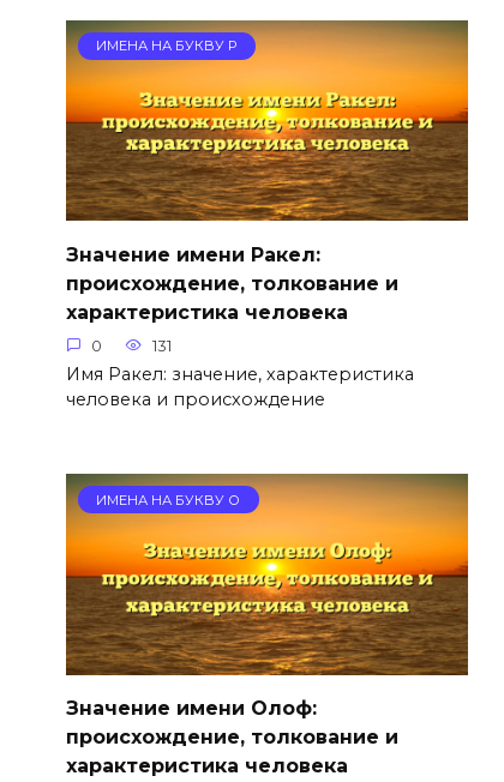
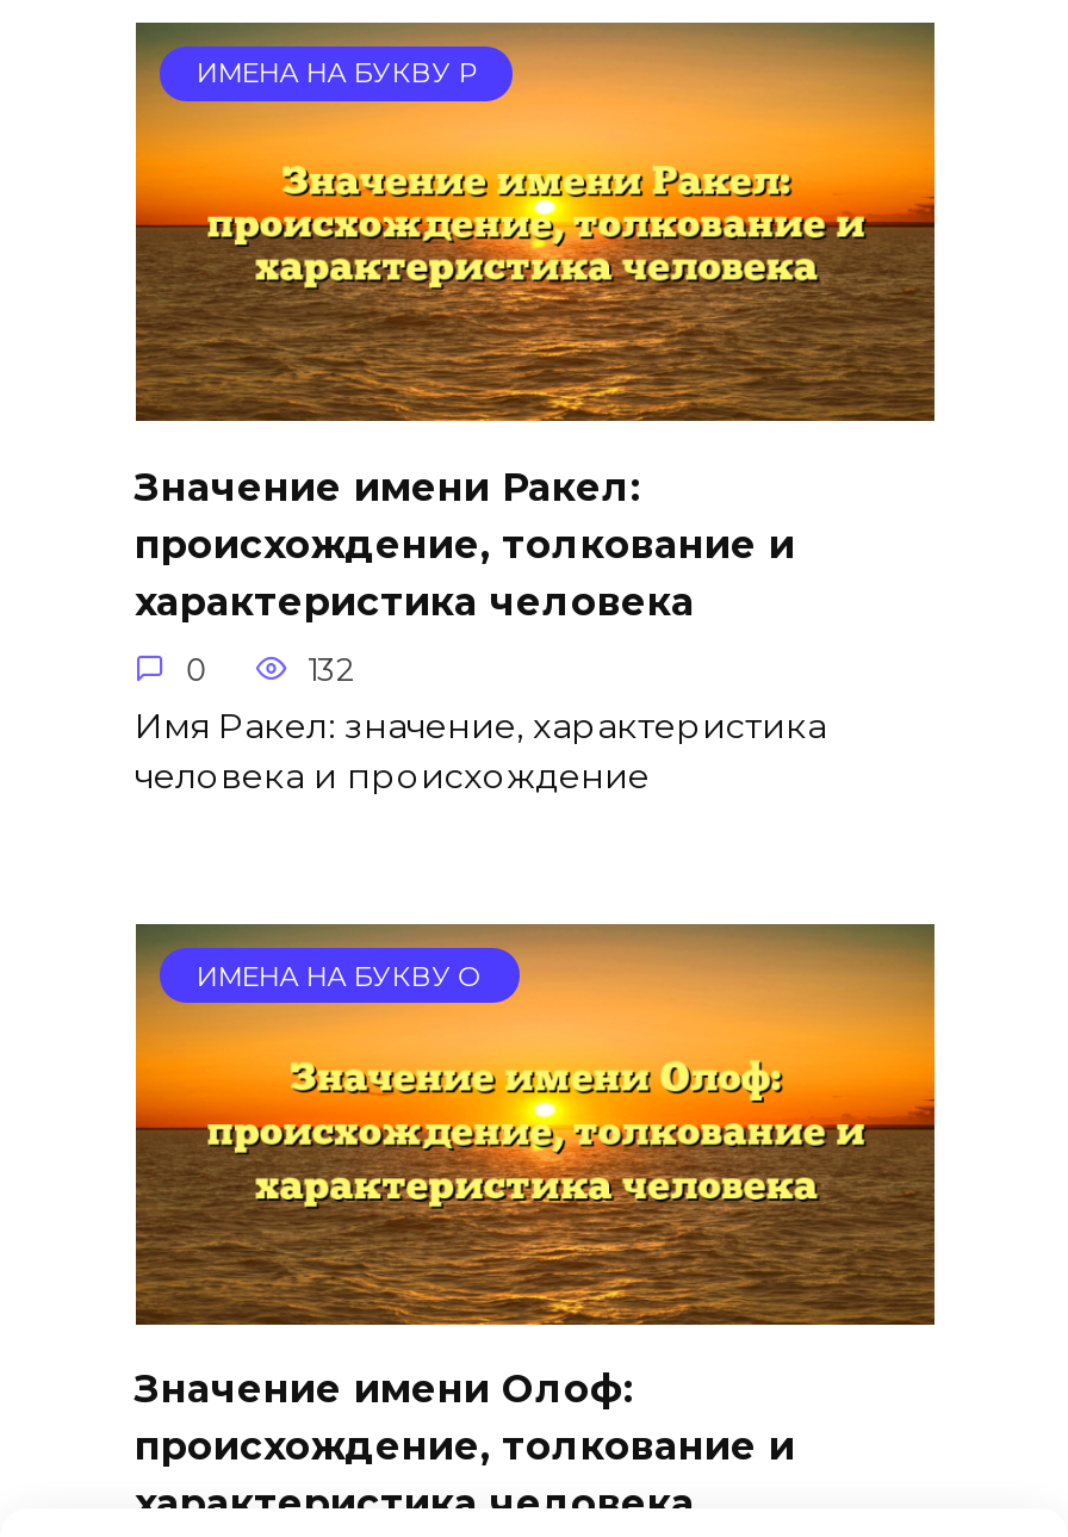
[152,337,172,355] 131 -> [308,652,353,688] 132

